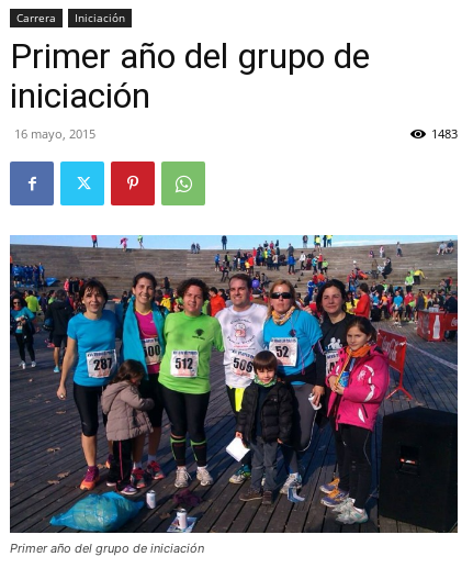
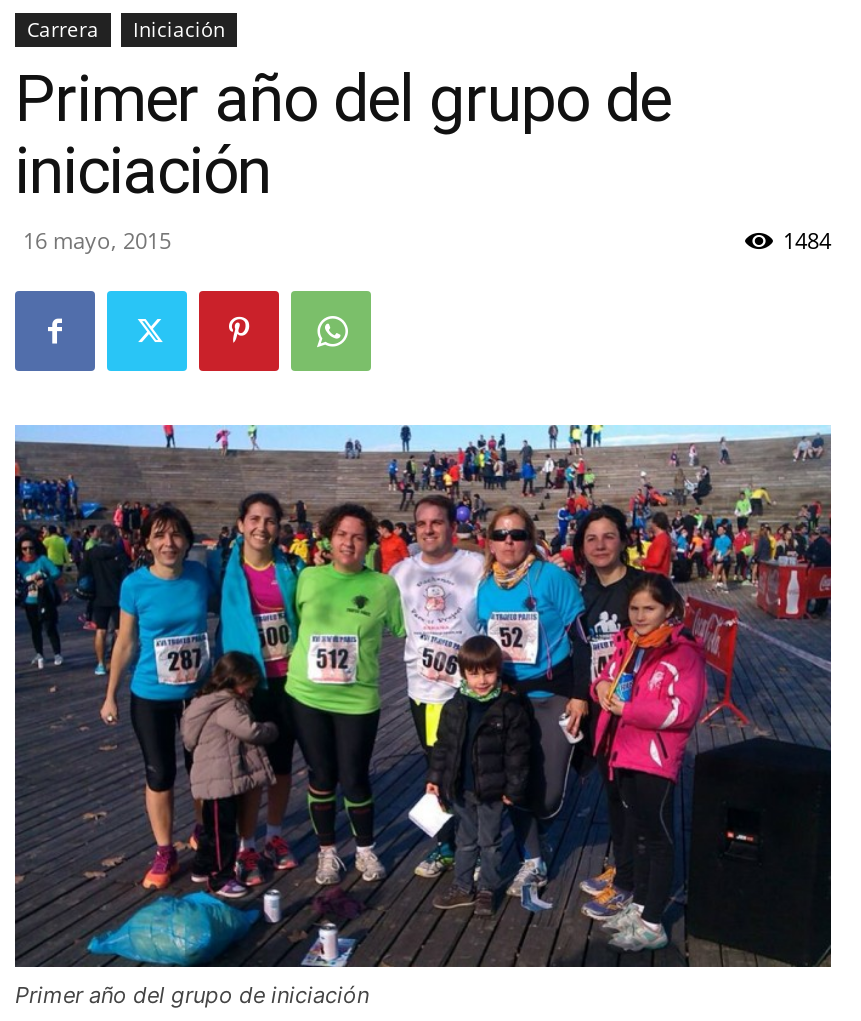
[431,125,458,142] 1483 -> [783,225,831,255] 1484

